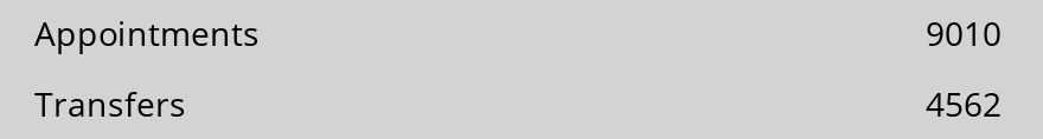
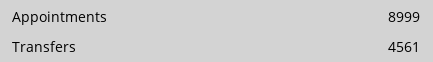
[926,11,1002,56] 9010 -> [388,7,420,26] 8999
[926,82,1002,127] 4562 -> [388,37,420,56] 4561

